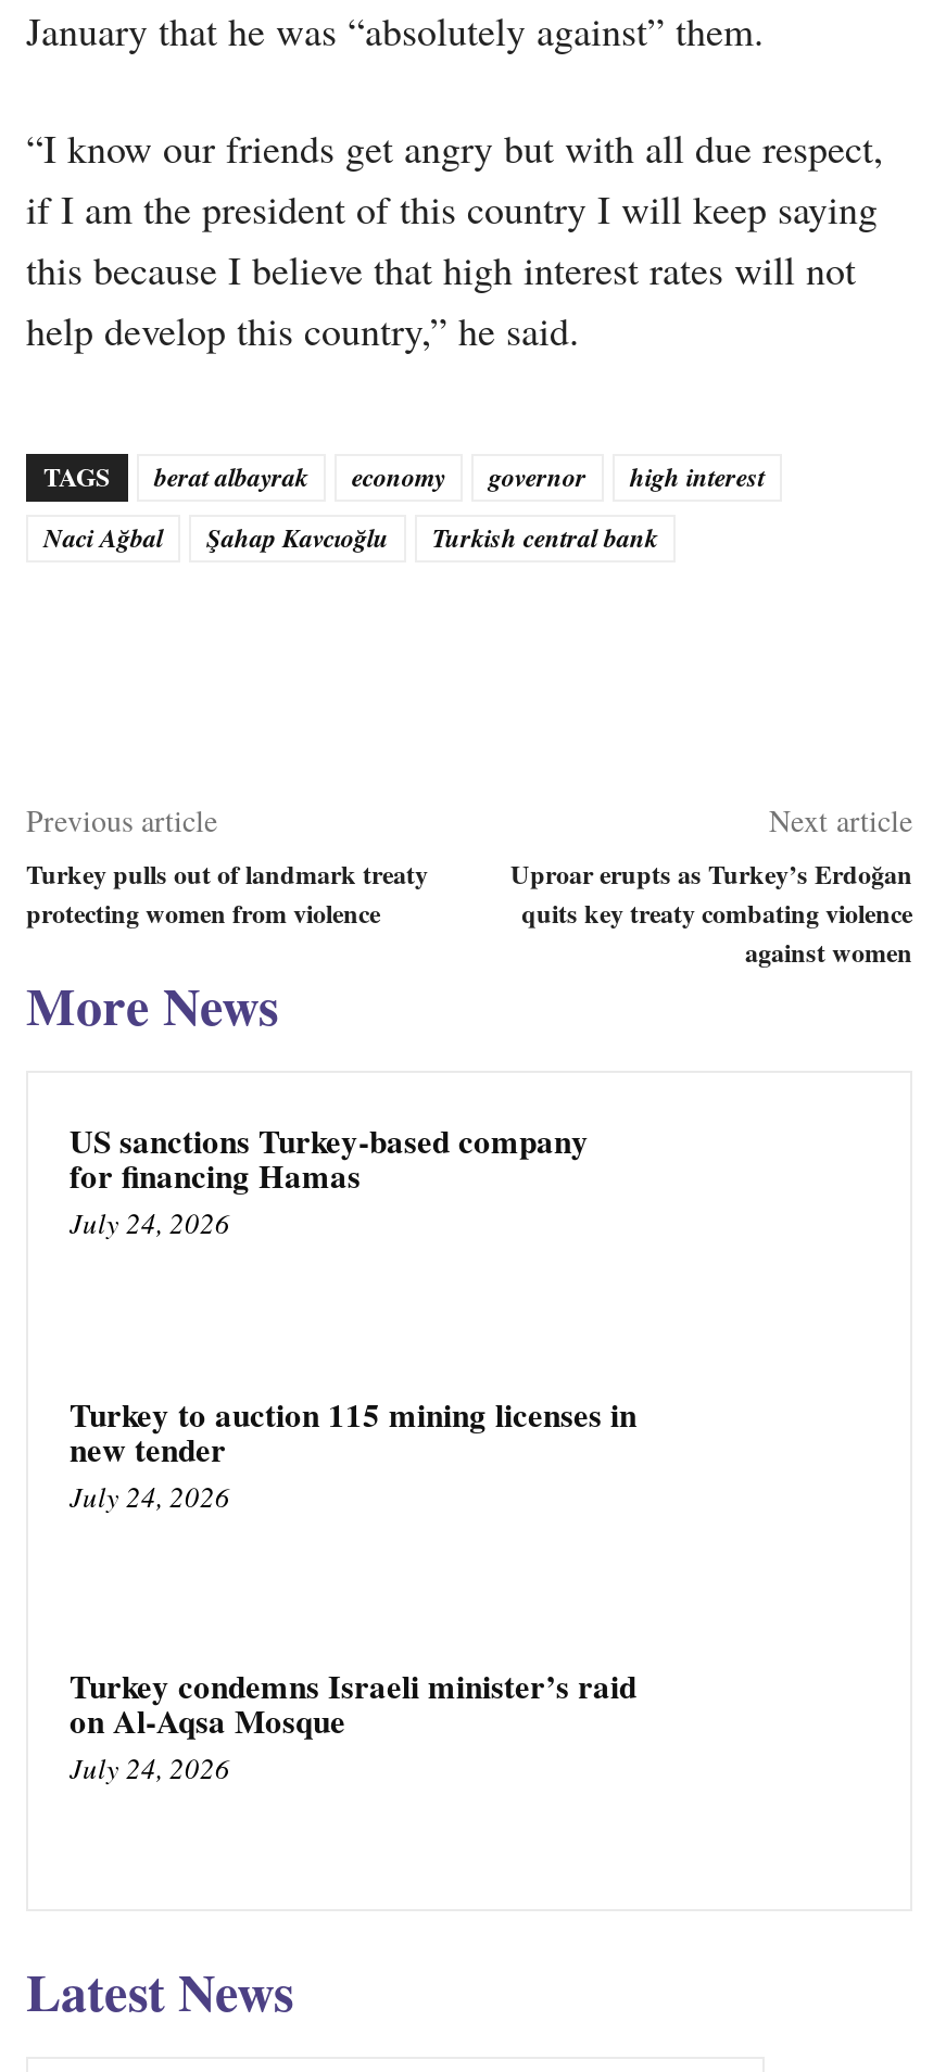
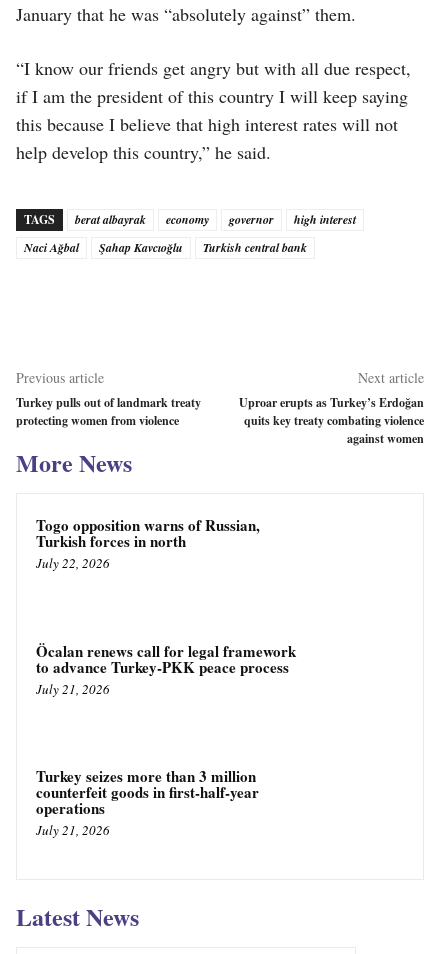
[70,1116,589,1242] US sanctions Turkey-based company | for financing Hamas | July 24, 2026 -> [36,514,260,572] Togo opposition warns of Russian, | Turkish forces in north | July 22, 2026
[70,1389,636,1515] Turkey to auction 115 mining licenses in | new tender | July 24, 2026 -> [36,640,296,698] Öcalan renews call for legal framework | to advance Turkey-PKK peace process | July 21, 2026
[70,1662,636,1788] Turkey condemns Israeli minister’s raid | on Al-Aqsa Mosque | July 24, 2026 -> [36,765,259,839] Turkey seizes more than 3 million | counterfeit goods in first-half-year | operations | July 21, 2026

